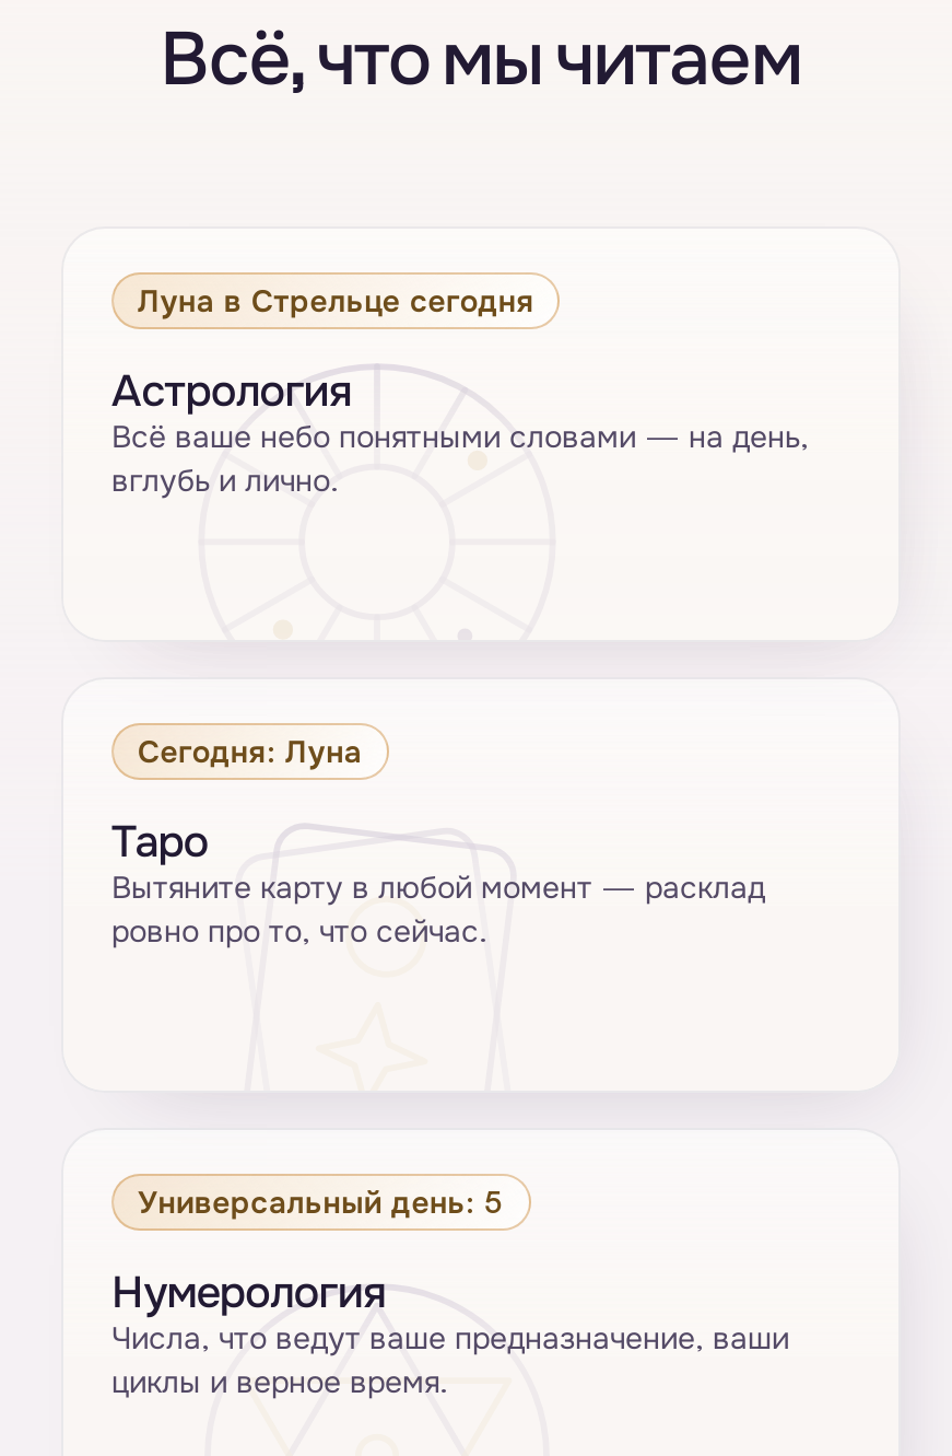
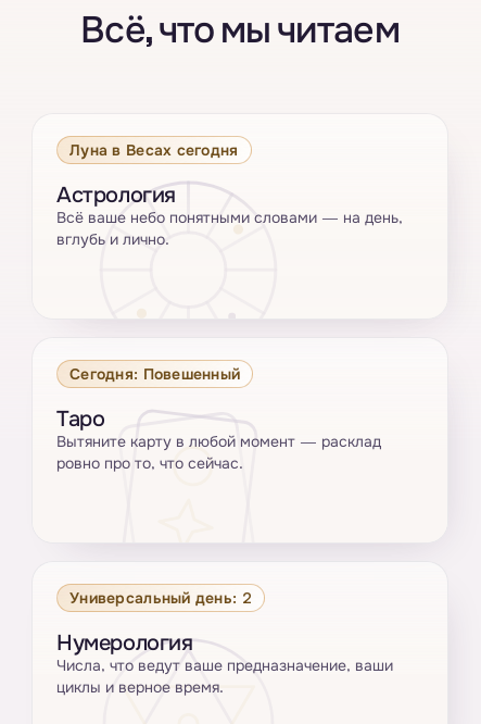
[138,281,534,318] Луна в Стрельце сегодня -> [69,140,238,159] Луна в Весах сегодня
[138,732,362,769] Сегодня: Луна -> [69,364,240,383] Сегодня: Повешенный
[138,1183,505,1220] Универсальный день: 5 -> [69,588,252,607] Универсальный день: 2

